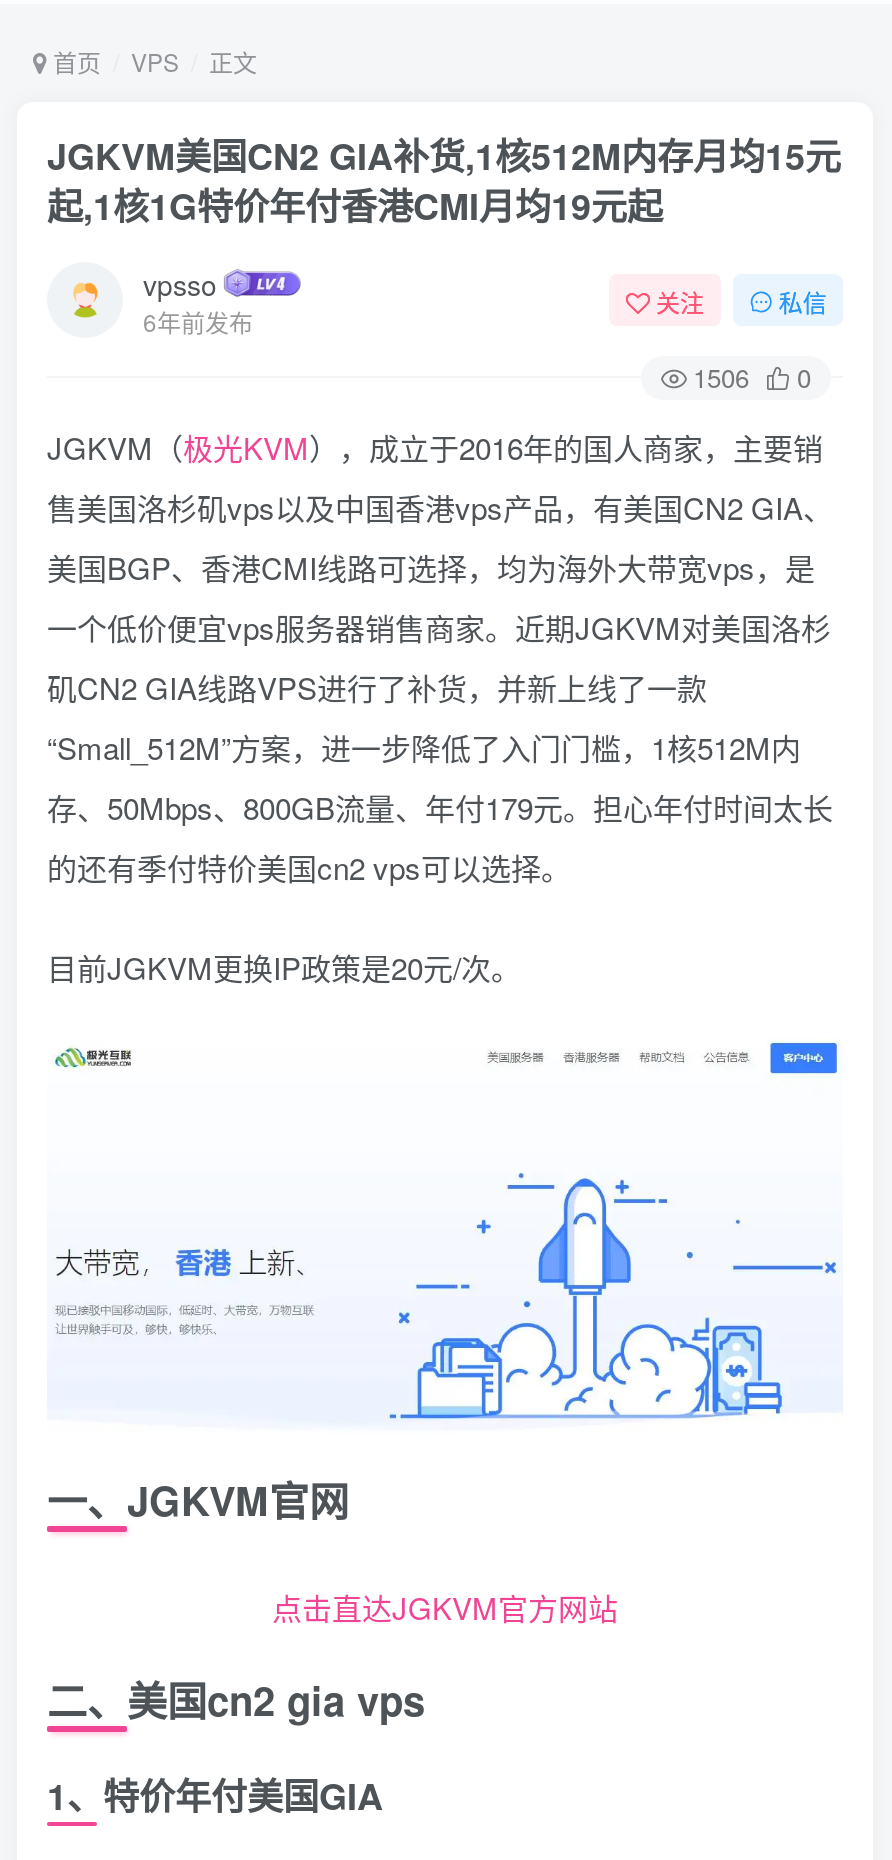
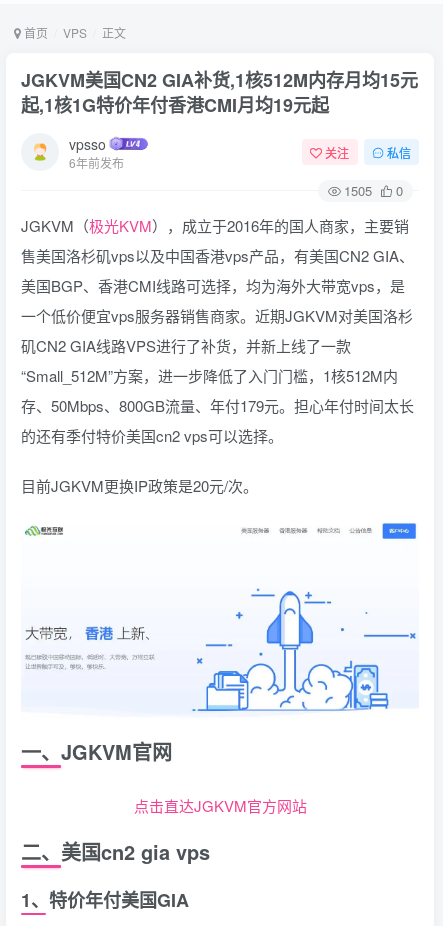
[693,358,811,396] 1506 0 -> [344,181,403,200] 1505 0

